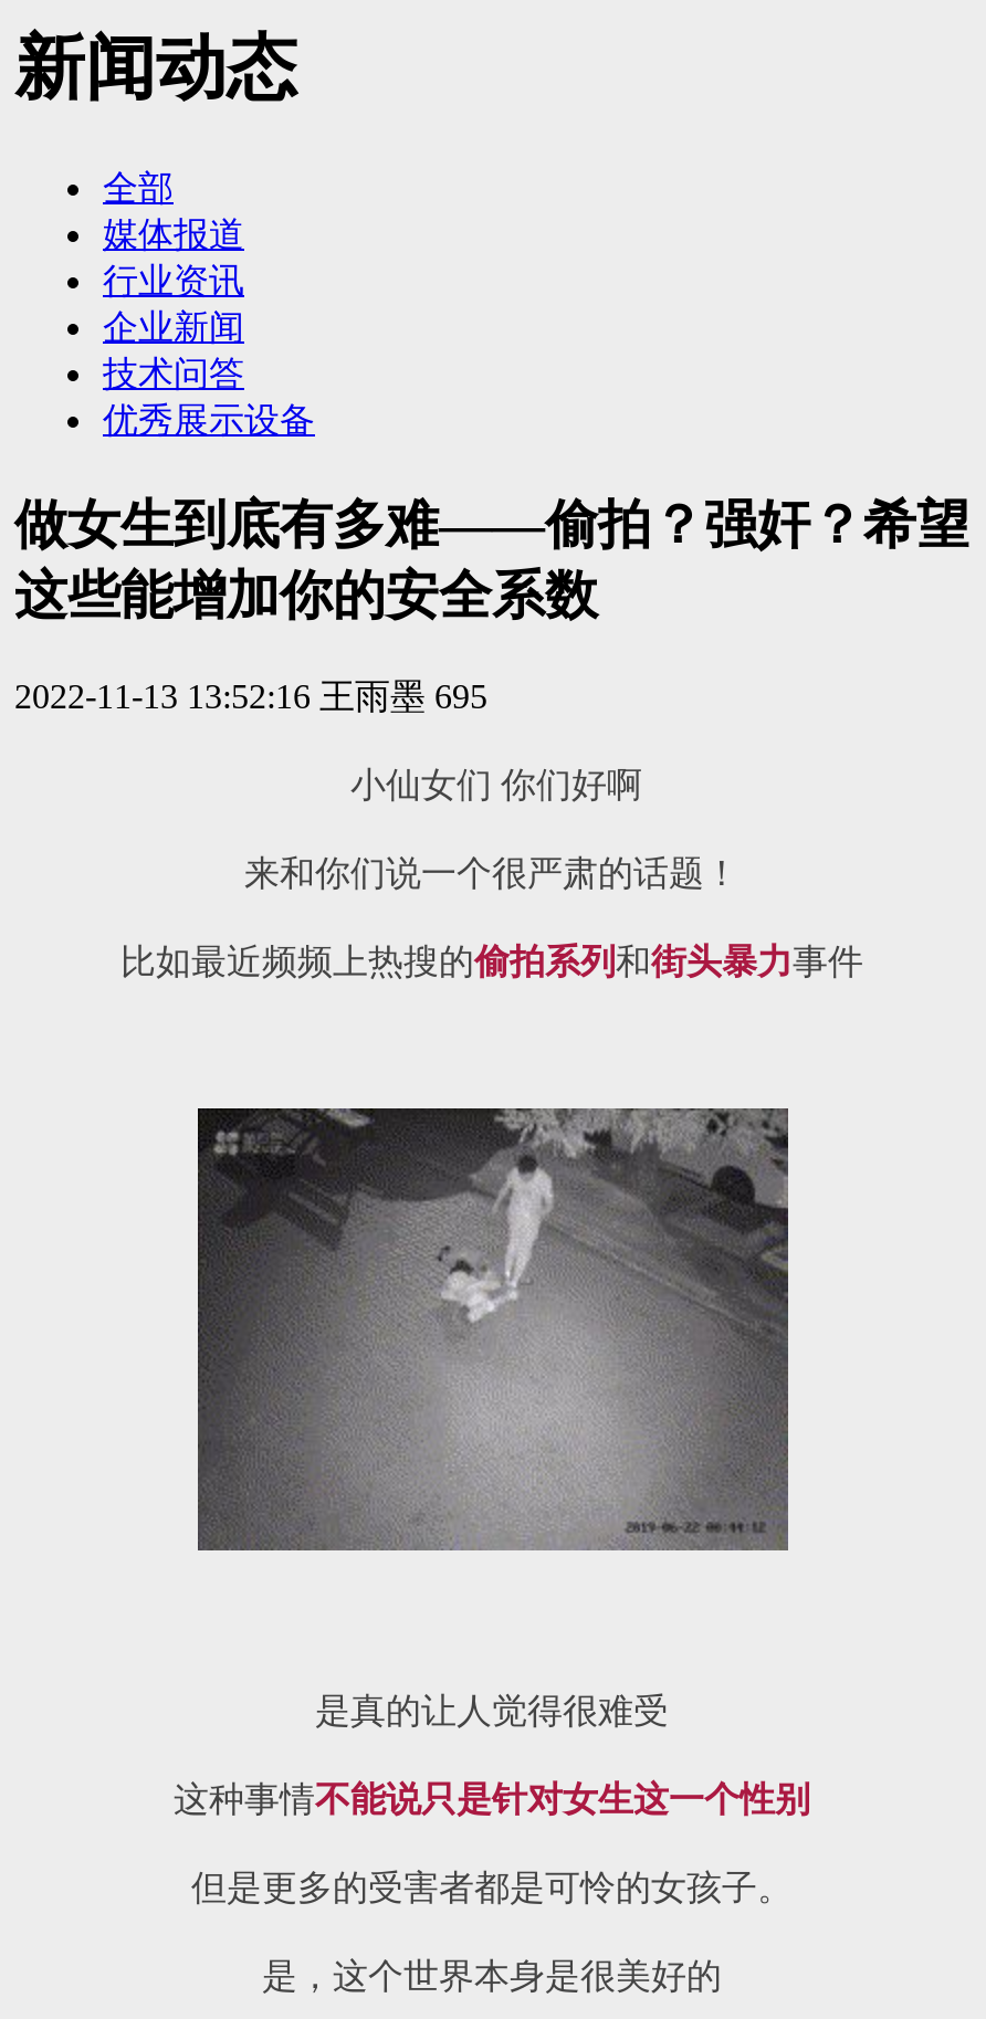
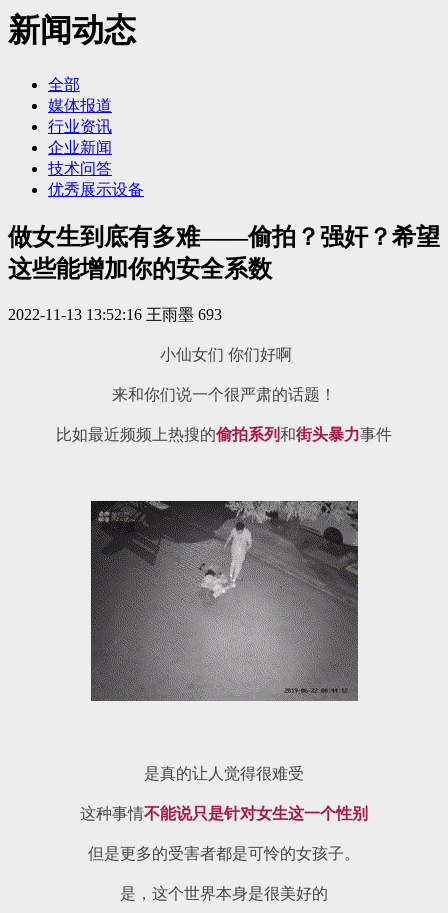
[14,677,487,714] 2022-11-13 13:52:16 王雨墨 695 -> [8,306,222,323] 2022-11-13 13:52:16 王雨墨 693

